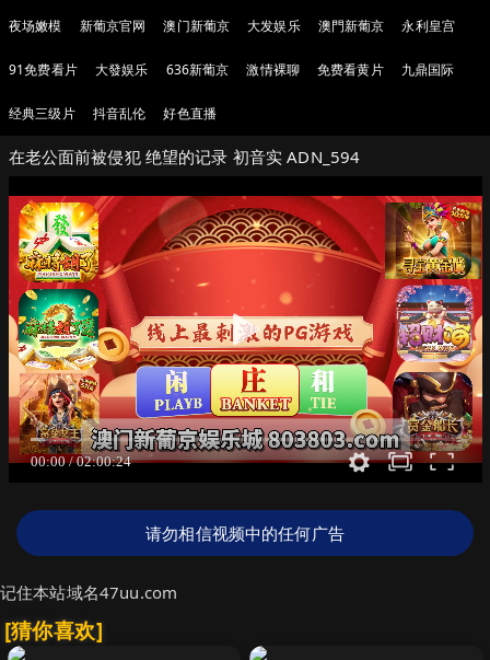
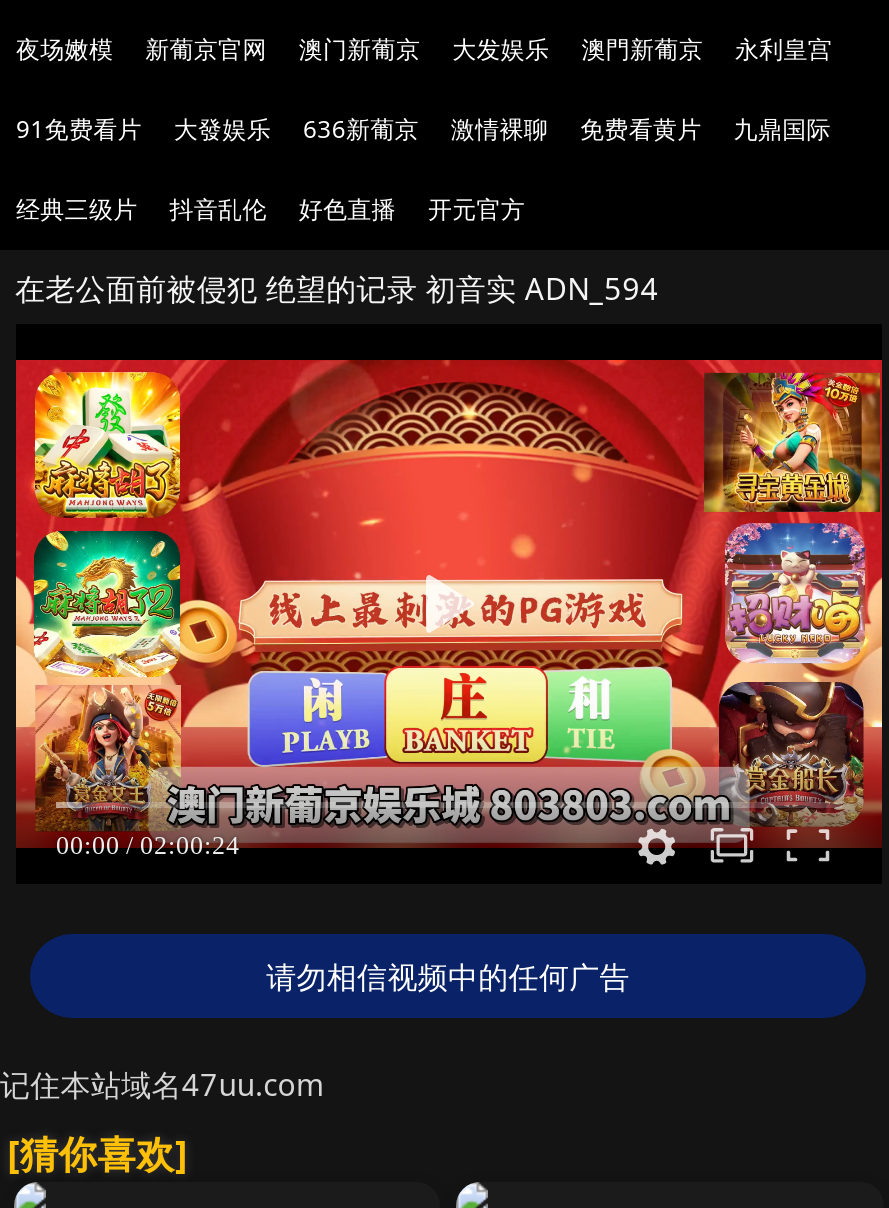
none -> [428,192,525,226] 开元官方

